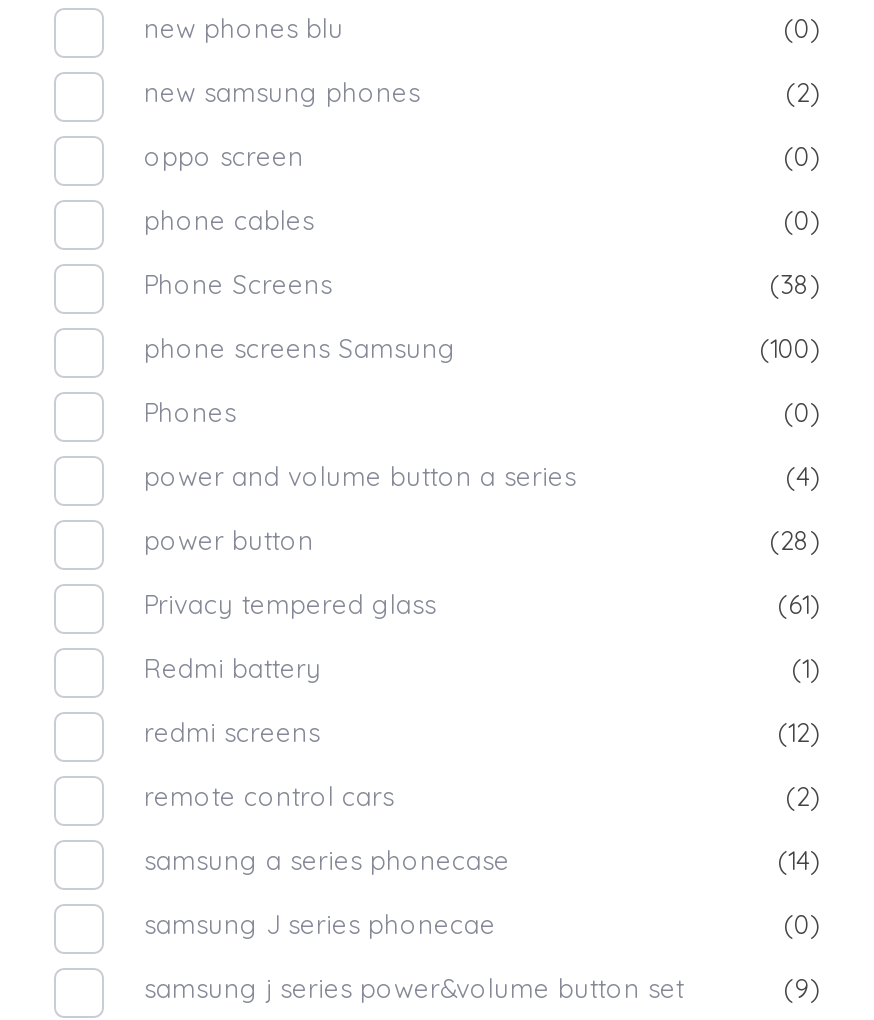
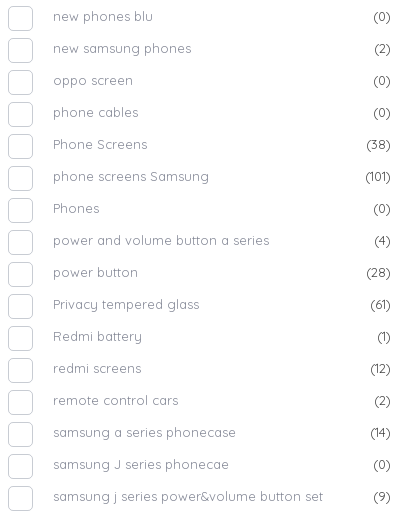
[760,332,820,364] (100) -> [365,168,391,184] (101)

